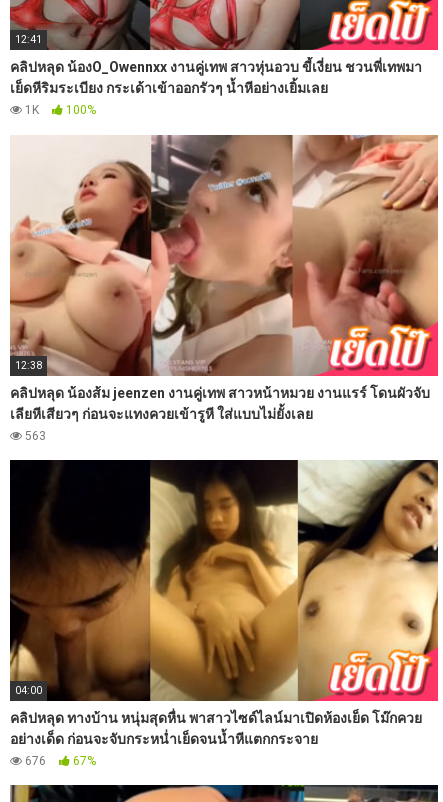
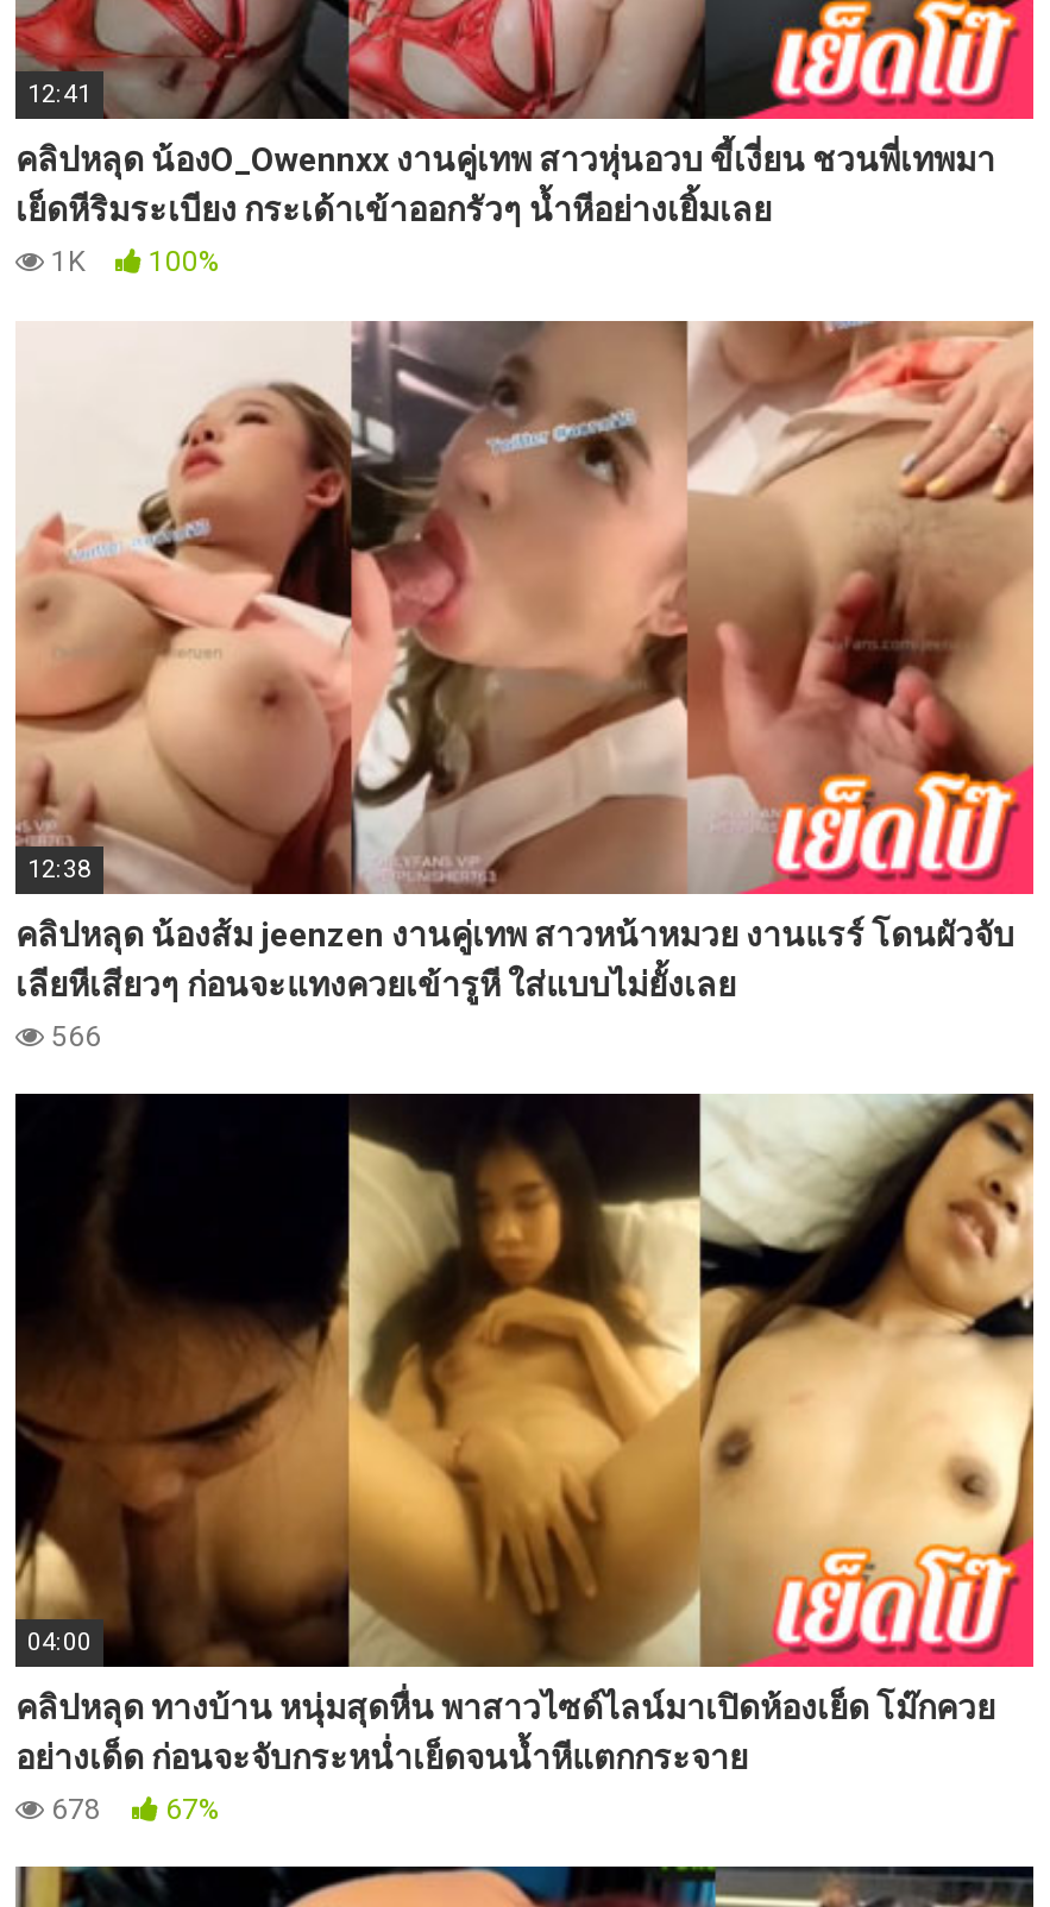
[22,429,46,443] 563 -> [44,1019,101,1052] 566
[22,754,46,768] 676 -> [44,1792,101,1825] 678

